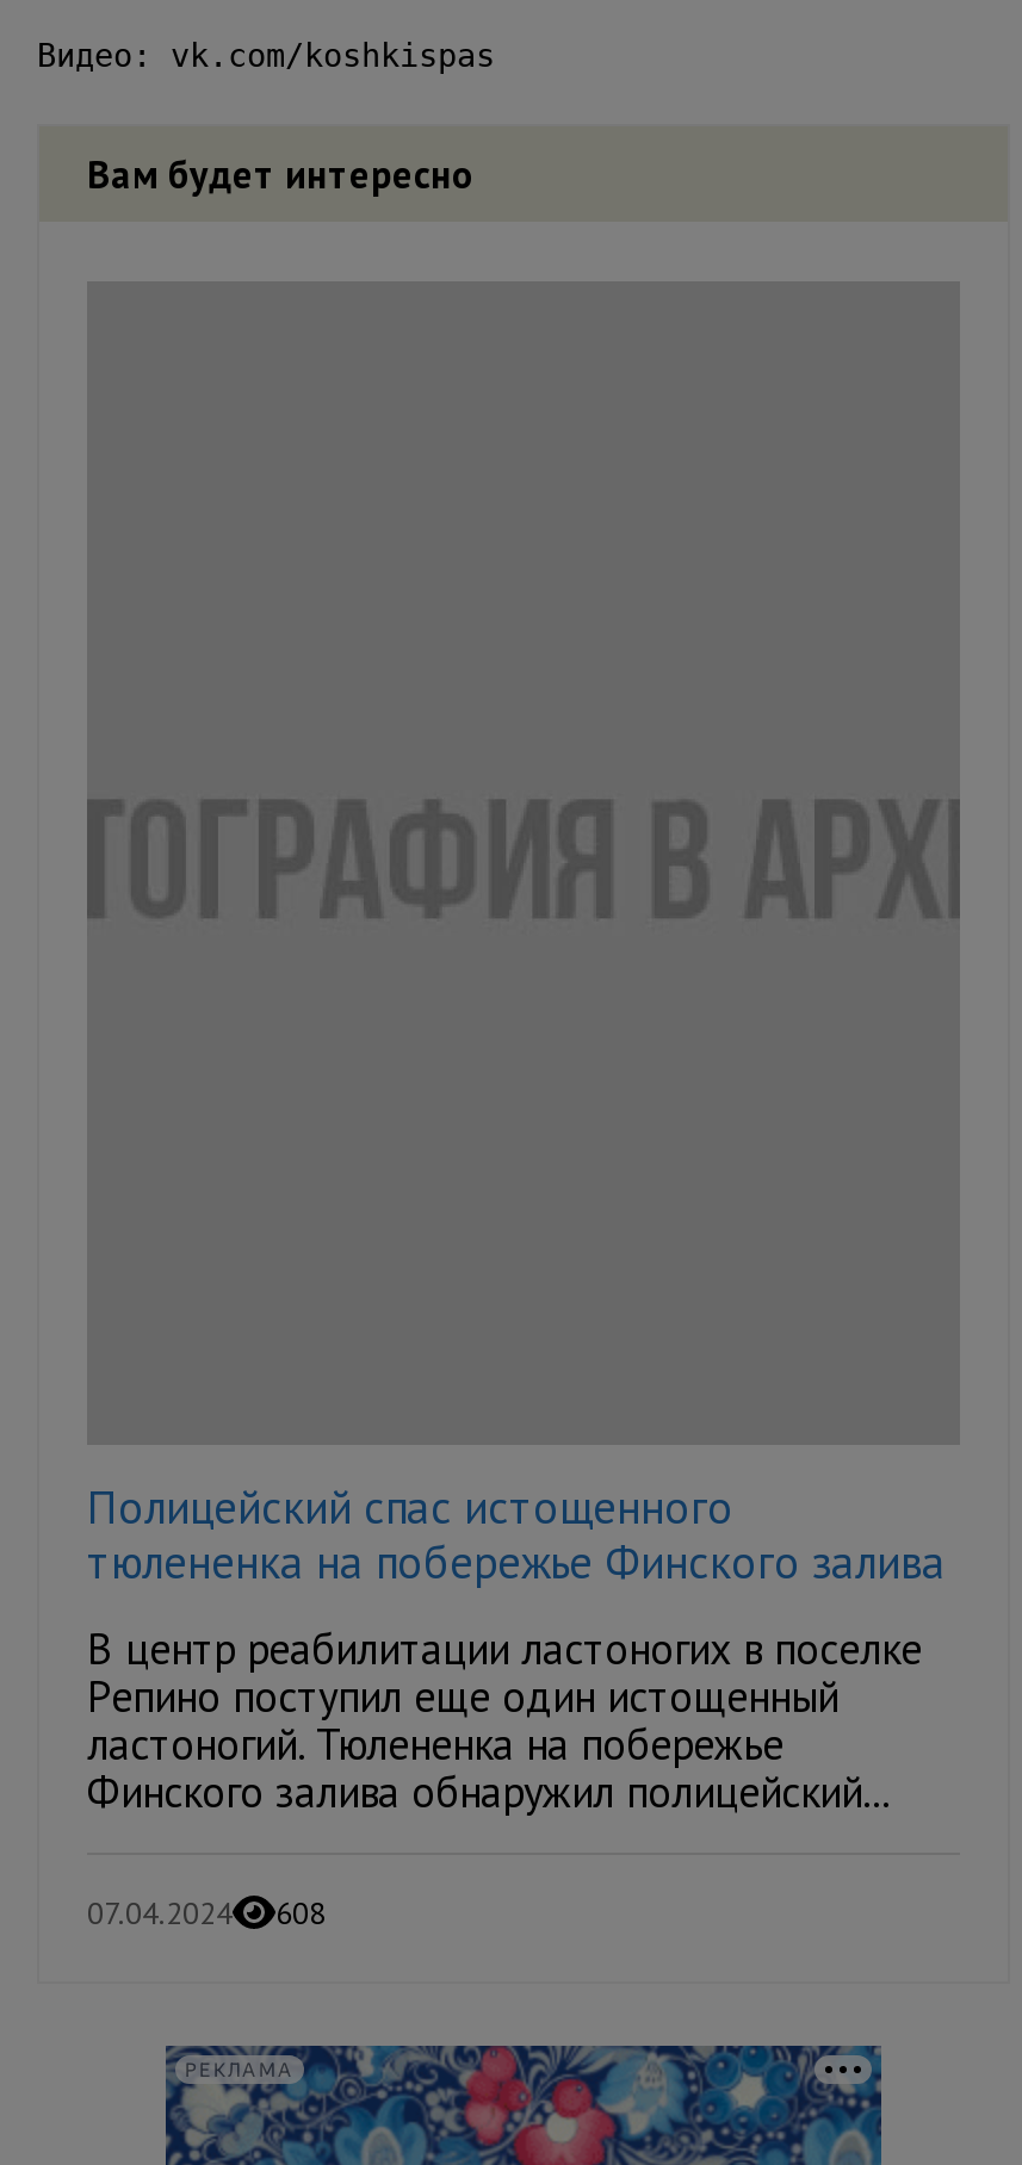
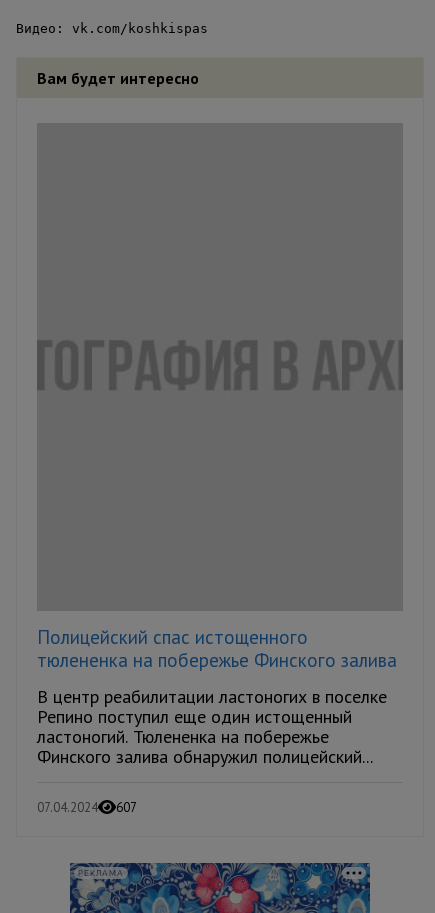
[87,1892,326,1933] 07.04.2024 608 -> [37,799,137,816] 07.04.2024 607

